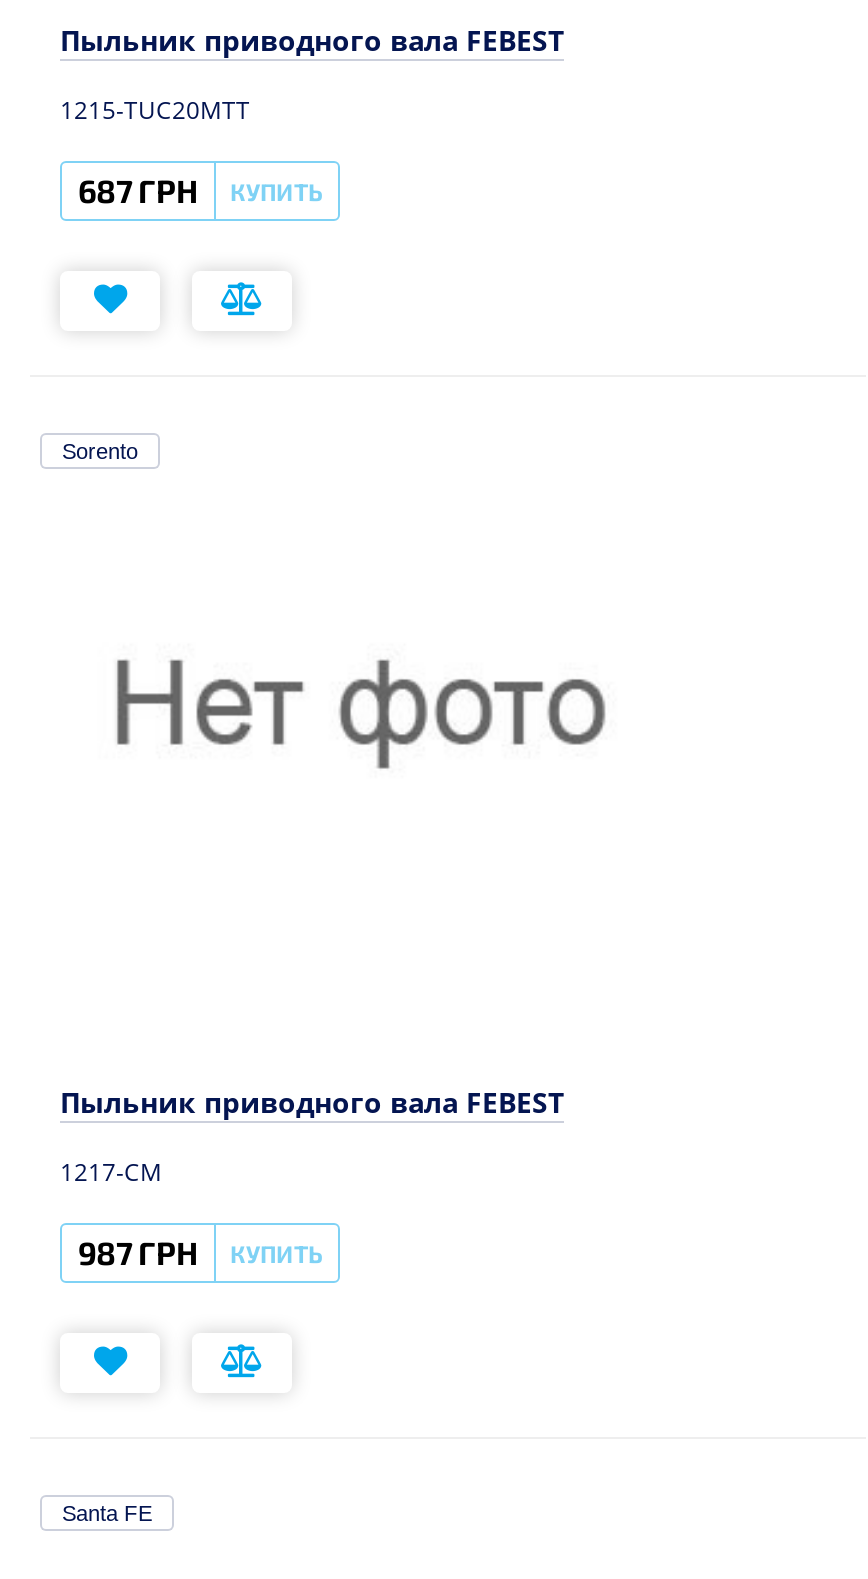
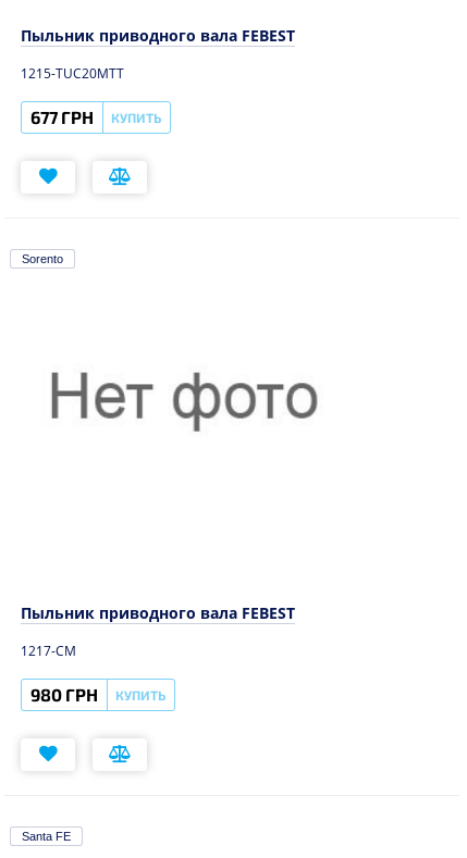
[78,170,322,208] 687 ГРН КУПИТЬ -> [30,106,161,127] 677 ГРН КУПИТЬ
[78,1232,322,1270] 987 ГРН КУПИТЬ -> [30,684,165,704] 980 ГРН КУПИТЬ

